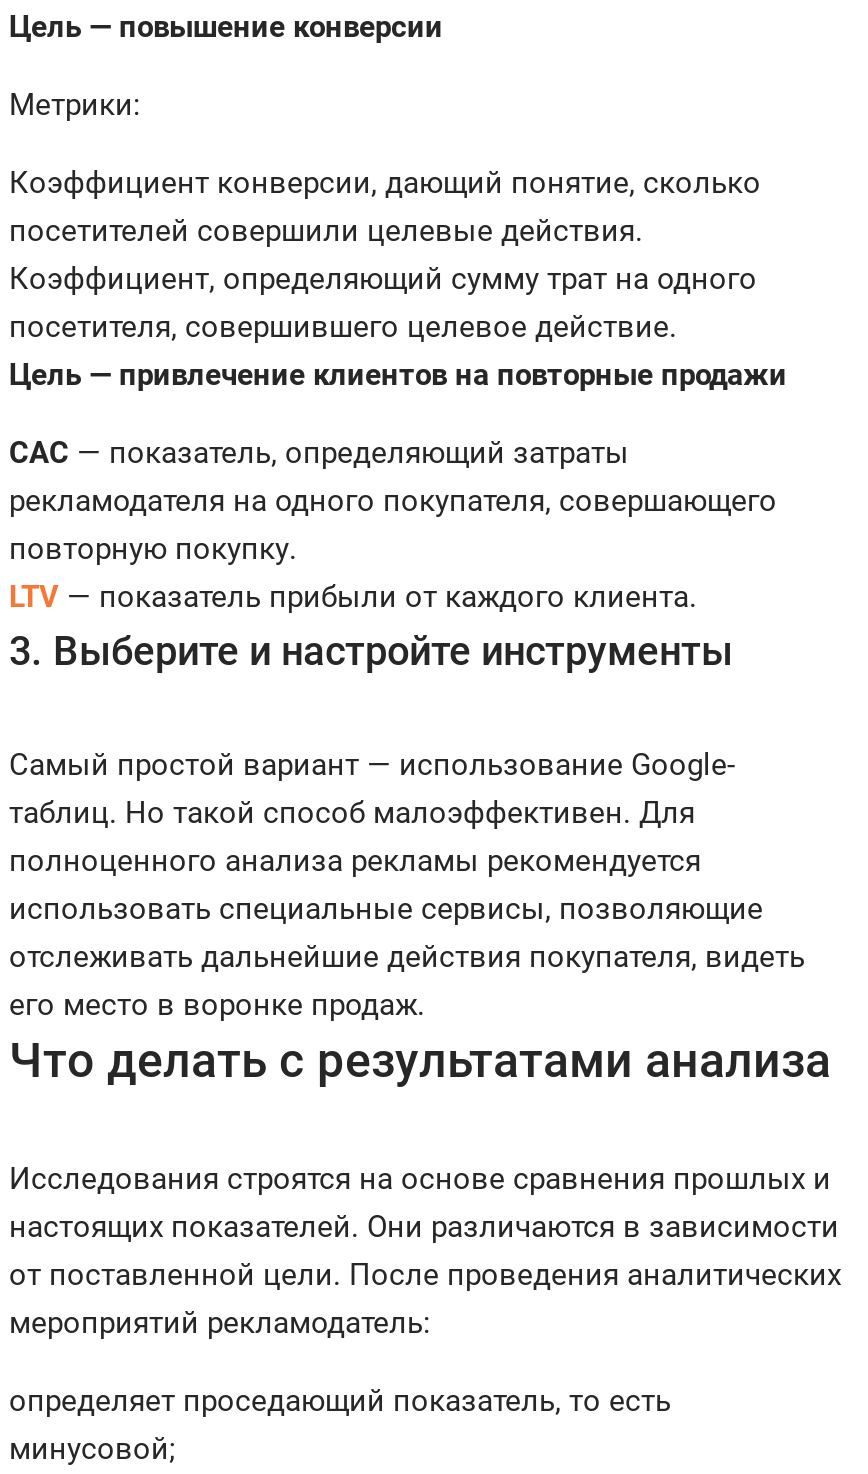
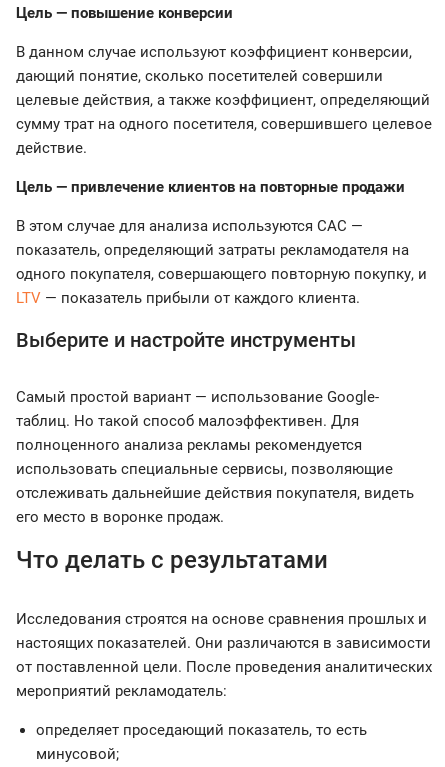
[9,86,761,344] Метрики: | Коэффициент конверсии, дающий понятие, сколько | посетителей совершили целевые действия. | Коэффициент, определяющий сумму трат на одного | посетителя, совершившего целевое действие. -> [16,43,432,157] В данном случае используют коэффициент конверсии, | дающий понятие, сколько посетителей совершили | целевые действия, а также коэффициент, определяющий | сумму трат на одного посетителя, совершившего целевое | действие.
[9,434,777,566] CAC — показатель, определяющий затраты | рекламодателя на одного покупателя, совершающего | повторную покупку. -> [16,217,427,283] В этом случае для анализа используются CAC — | показатель, определяющий затраты рекламодателя на | одного покупателя, совершающего повторную покупку, и
[9,626,733,674] 3. Выберите и настройте инструменты -> [16,328,356,352] Выберите и настройте инструменты
[9,1032,831,1088] Что делать с результатами анализа -> [16,546,328,574] Что делать с результатами

